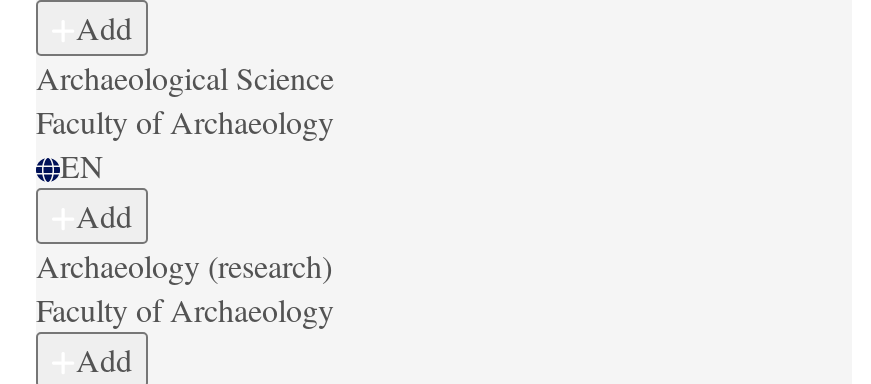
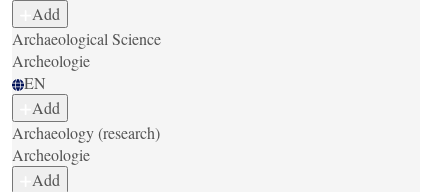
[36,100,334,142] Faculty of Archaeology -> [12,50,90,71] Archeologie
[36,288,334,330] Faculty of Archaeology -> [12,144,90,165] Archeologie

